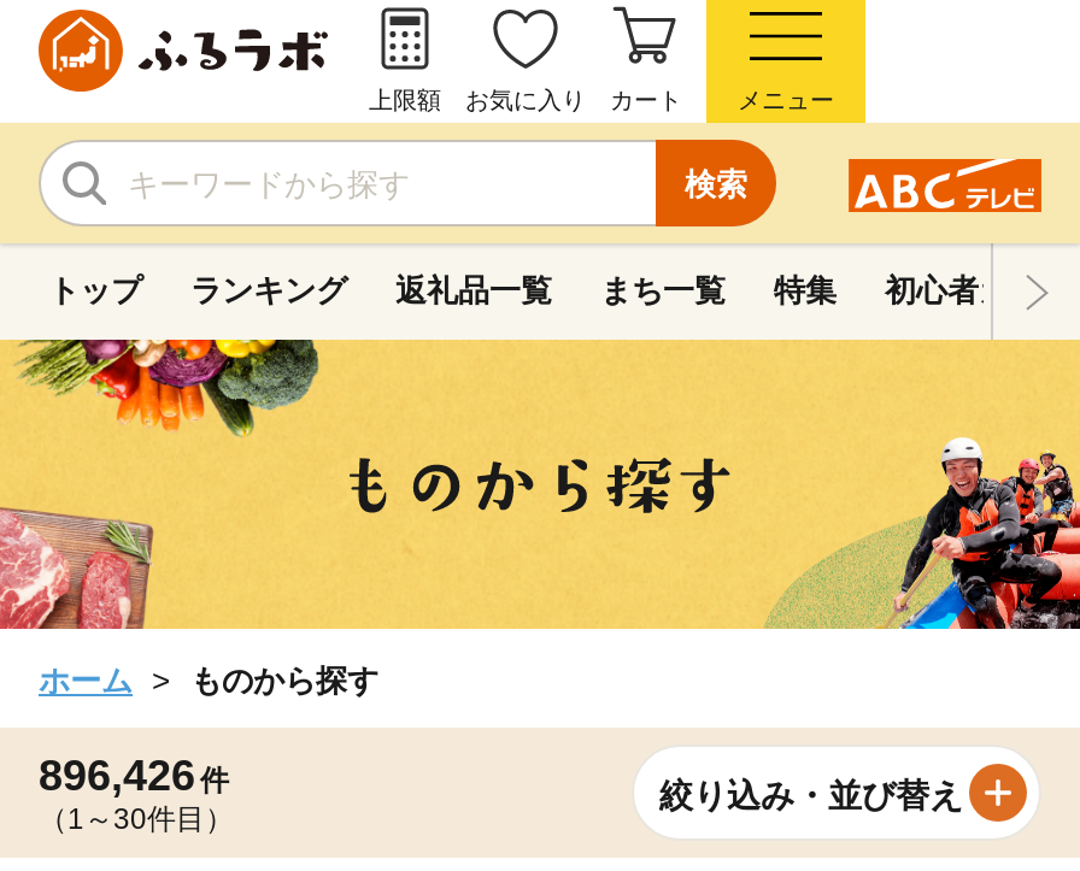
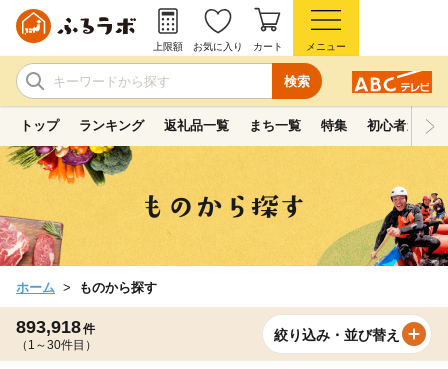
[39,752,229,800] 896,426 件 -> [16,317,95,337] 893,918 件

